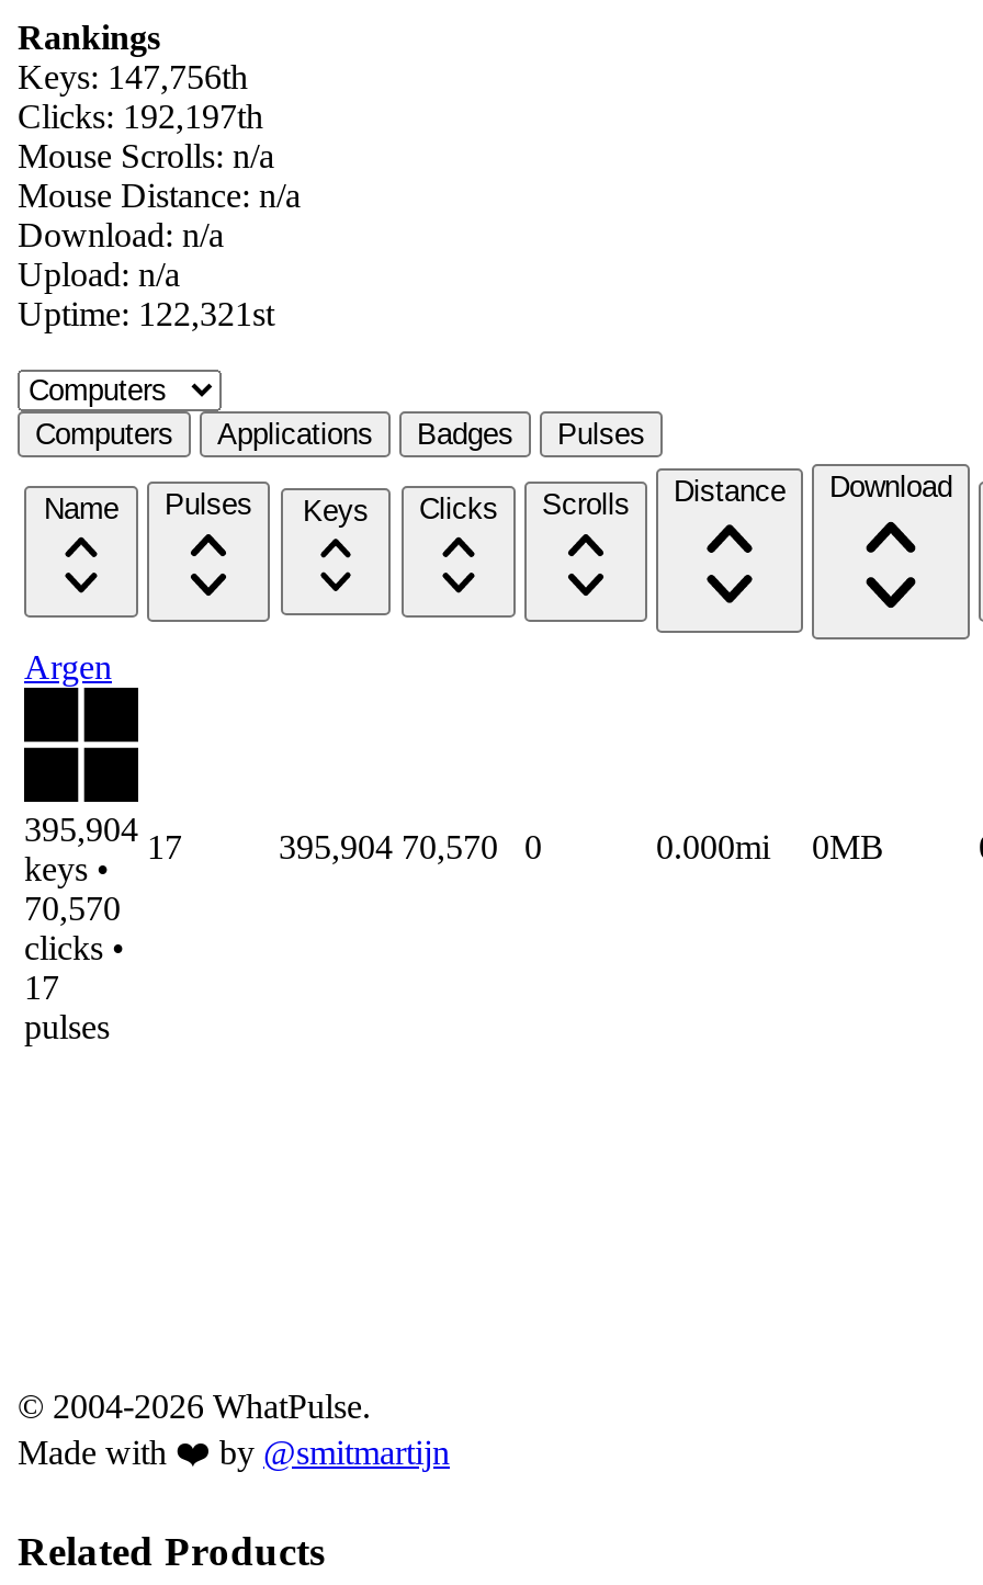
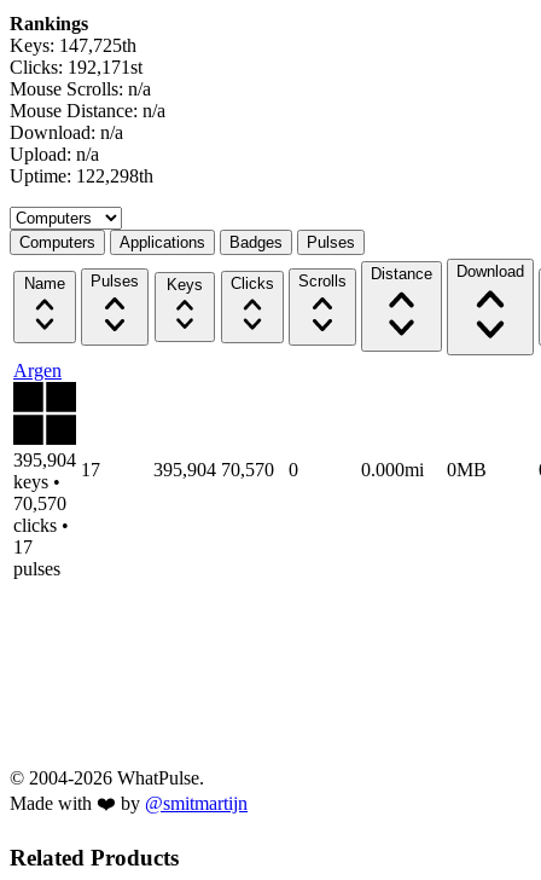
[18,58,248,95] Keys: 147,756th -> [10,35,136,55] Keys: 147,725th
[18,97,263,135] Clicks: 192,197th -> [10,57,142,77] Clicks: 192,171st
[18,295,274,332] Uptime: 122,321st -> [10,165,153,186] Uptime: 122,298th

